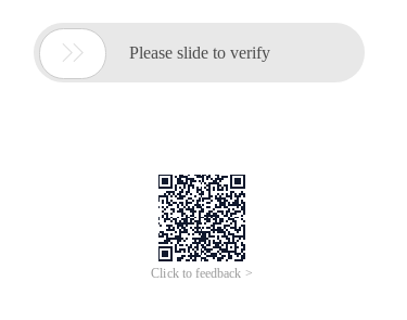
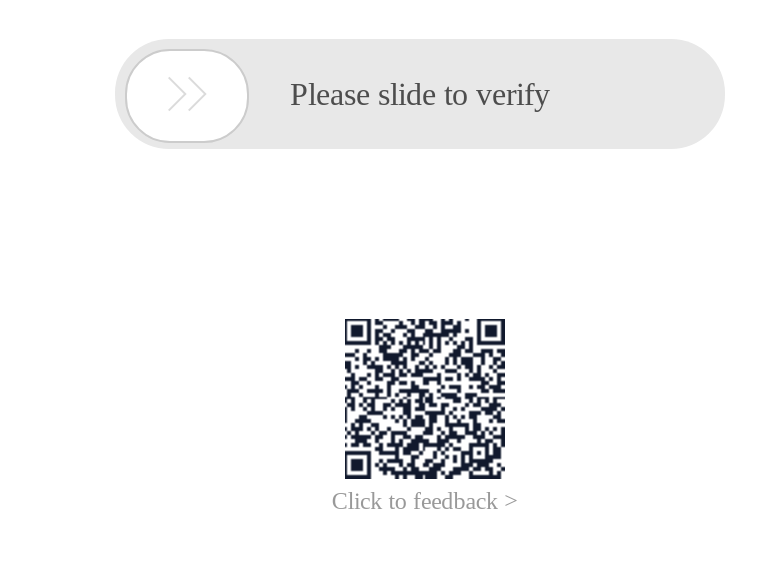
[158,175,246,263] [image] -> [343,317,507,481] [image]

